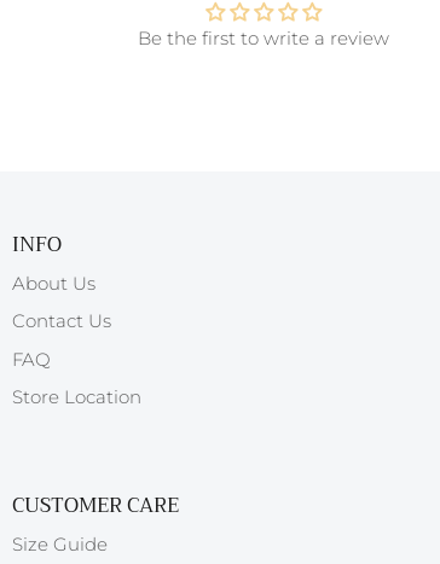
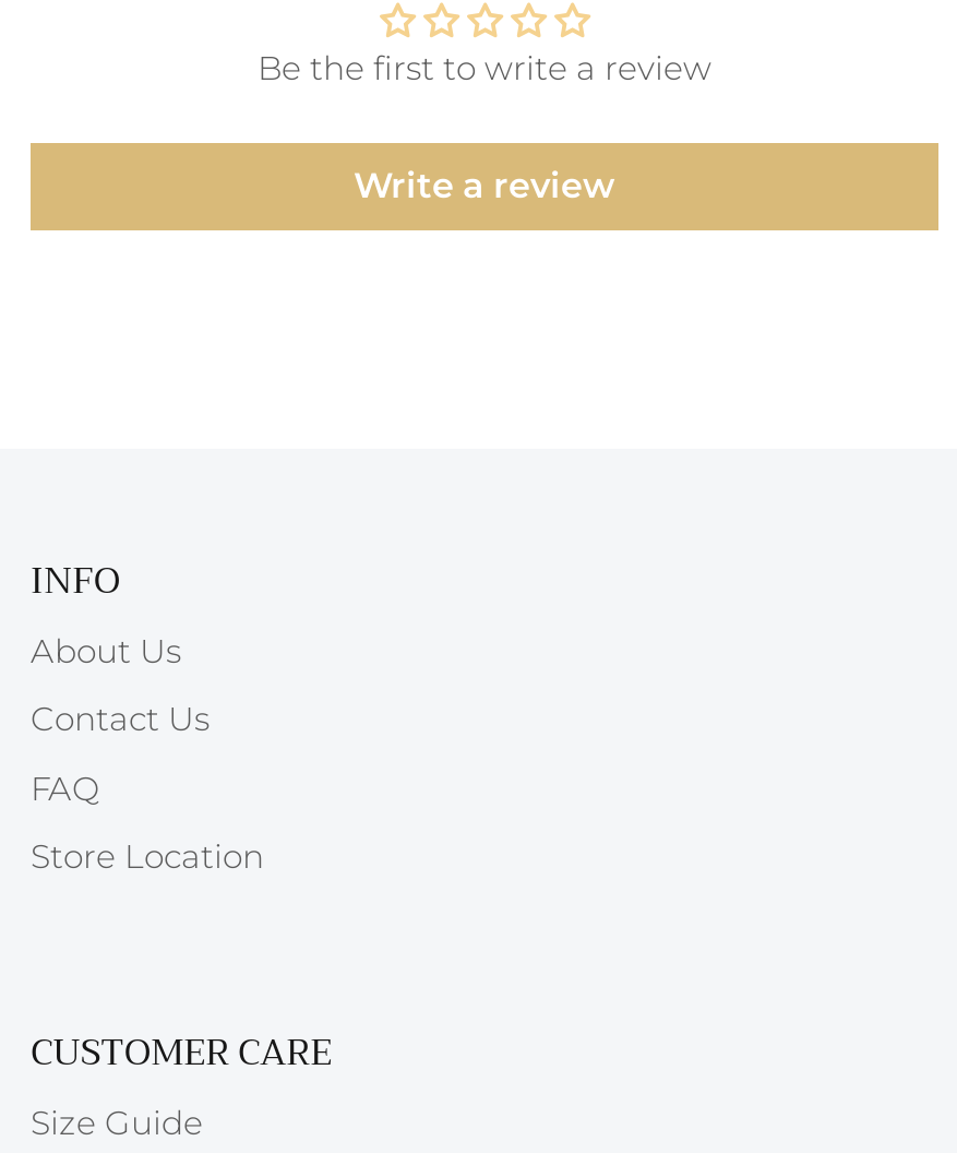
none -> [354,164,615,205] Write a review

